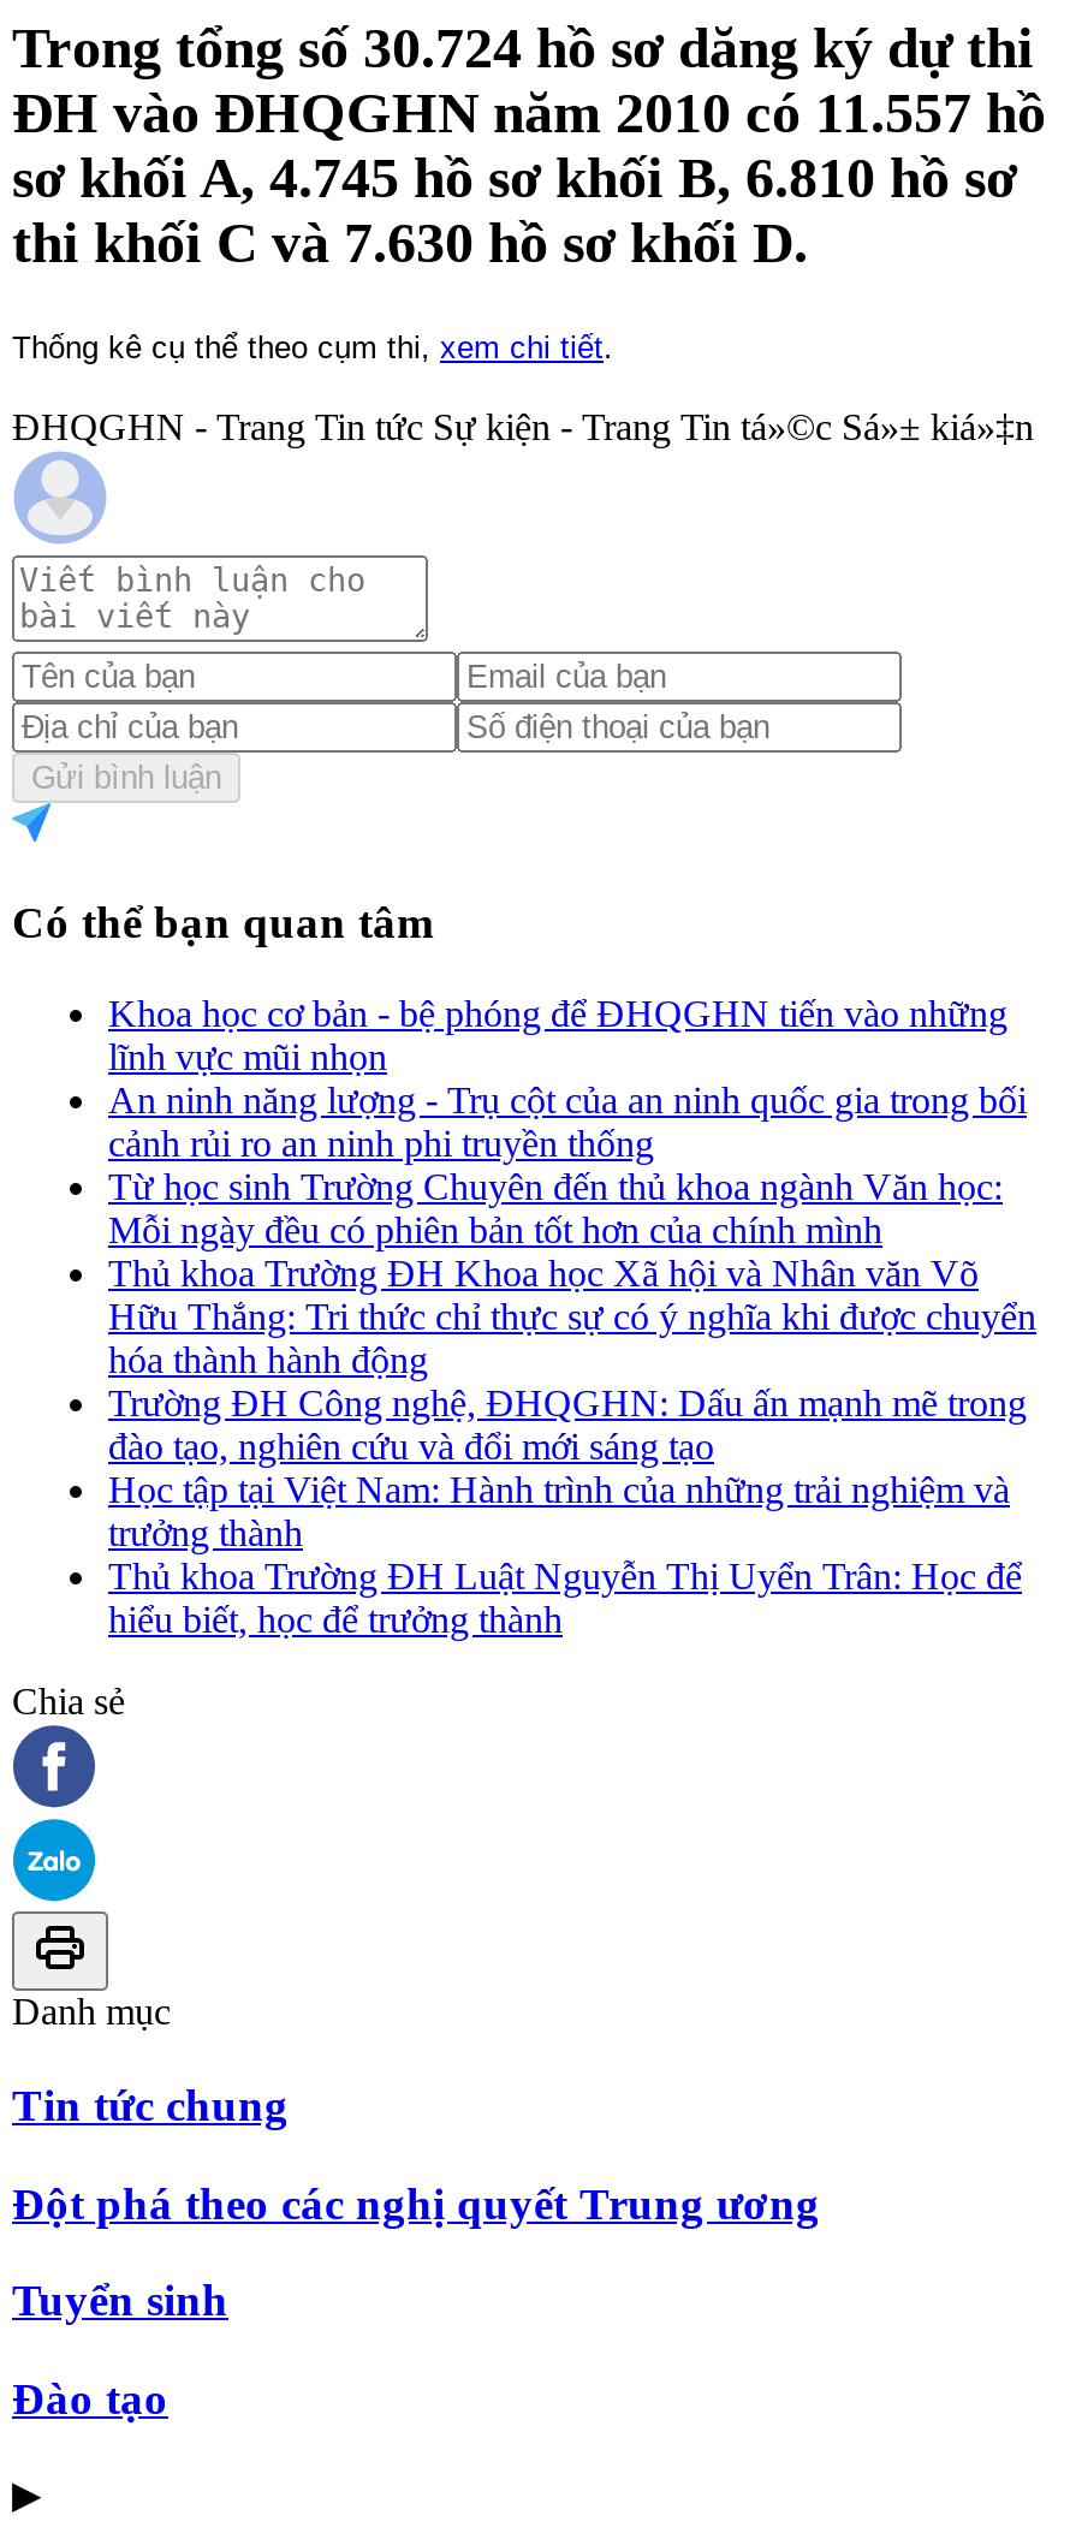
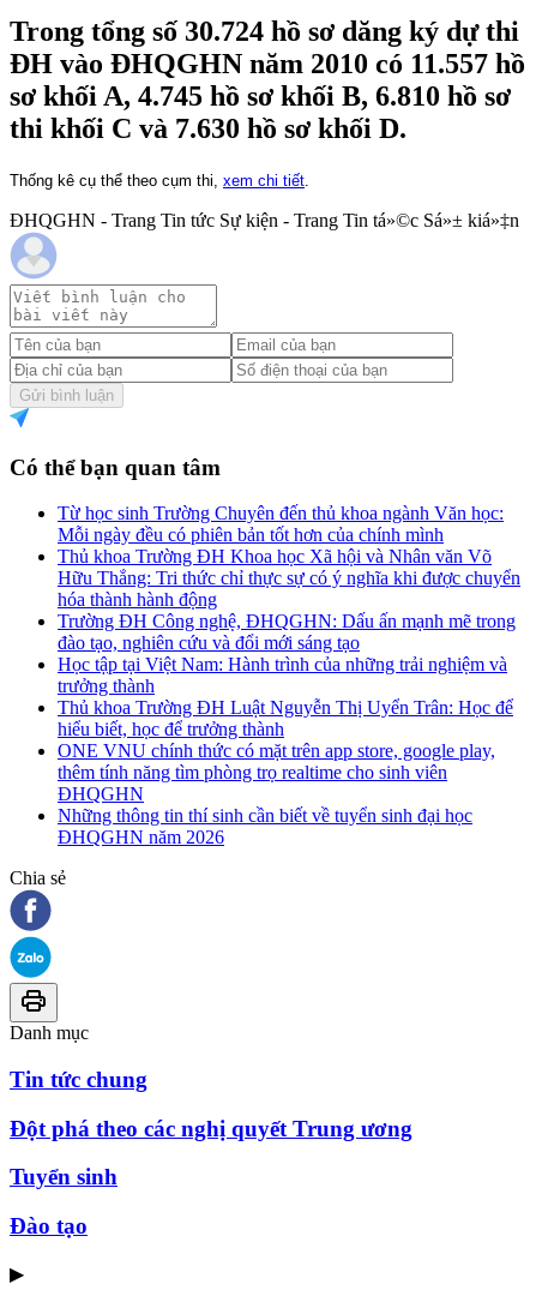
[108,993,1027,1164] Khoa học cơ bản - bệ phóng để ĐHQGHN tiến vào những | lĩnh vực mũi nhọn | An ninh năng lượng - Trụ cột của an ninh quốc gia trong bối | cảnh rủi ro an ninh phi truyền thống -> none
moved [108,1167,1036,1640] -> [58,503,520,739]: Từ học sinh Trường Chuyên đến thủ khoa ngành Văn học: | Mỗi ngày đều có phiên bản tốt hơn của chính mình | Thủ khoa Trường ĐH Khoa học Xã hội và Nhân văn Võ | ... | Thủ khoa Trường ĐH Luật Nguyễn Thị Uyển Trân: Học để | hiểu biết, học để trưởng thành
none -> [58,741,495,847] ONE VNU chính thức có mặt trên app store, google play, | thêm tính năng tìm phòng trọ realtime cho sinh viên | ĐHQGHN | Những thông tin thí sinh cần biết về tuyển sinh đại học | ĐHQGHN năm 2026

